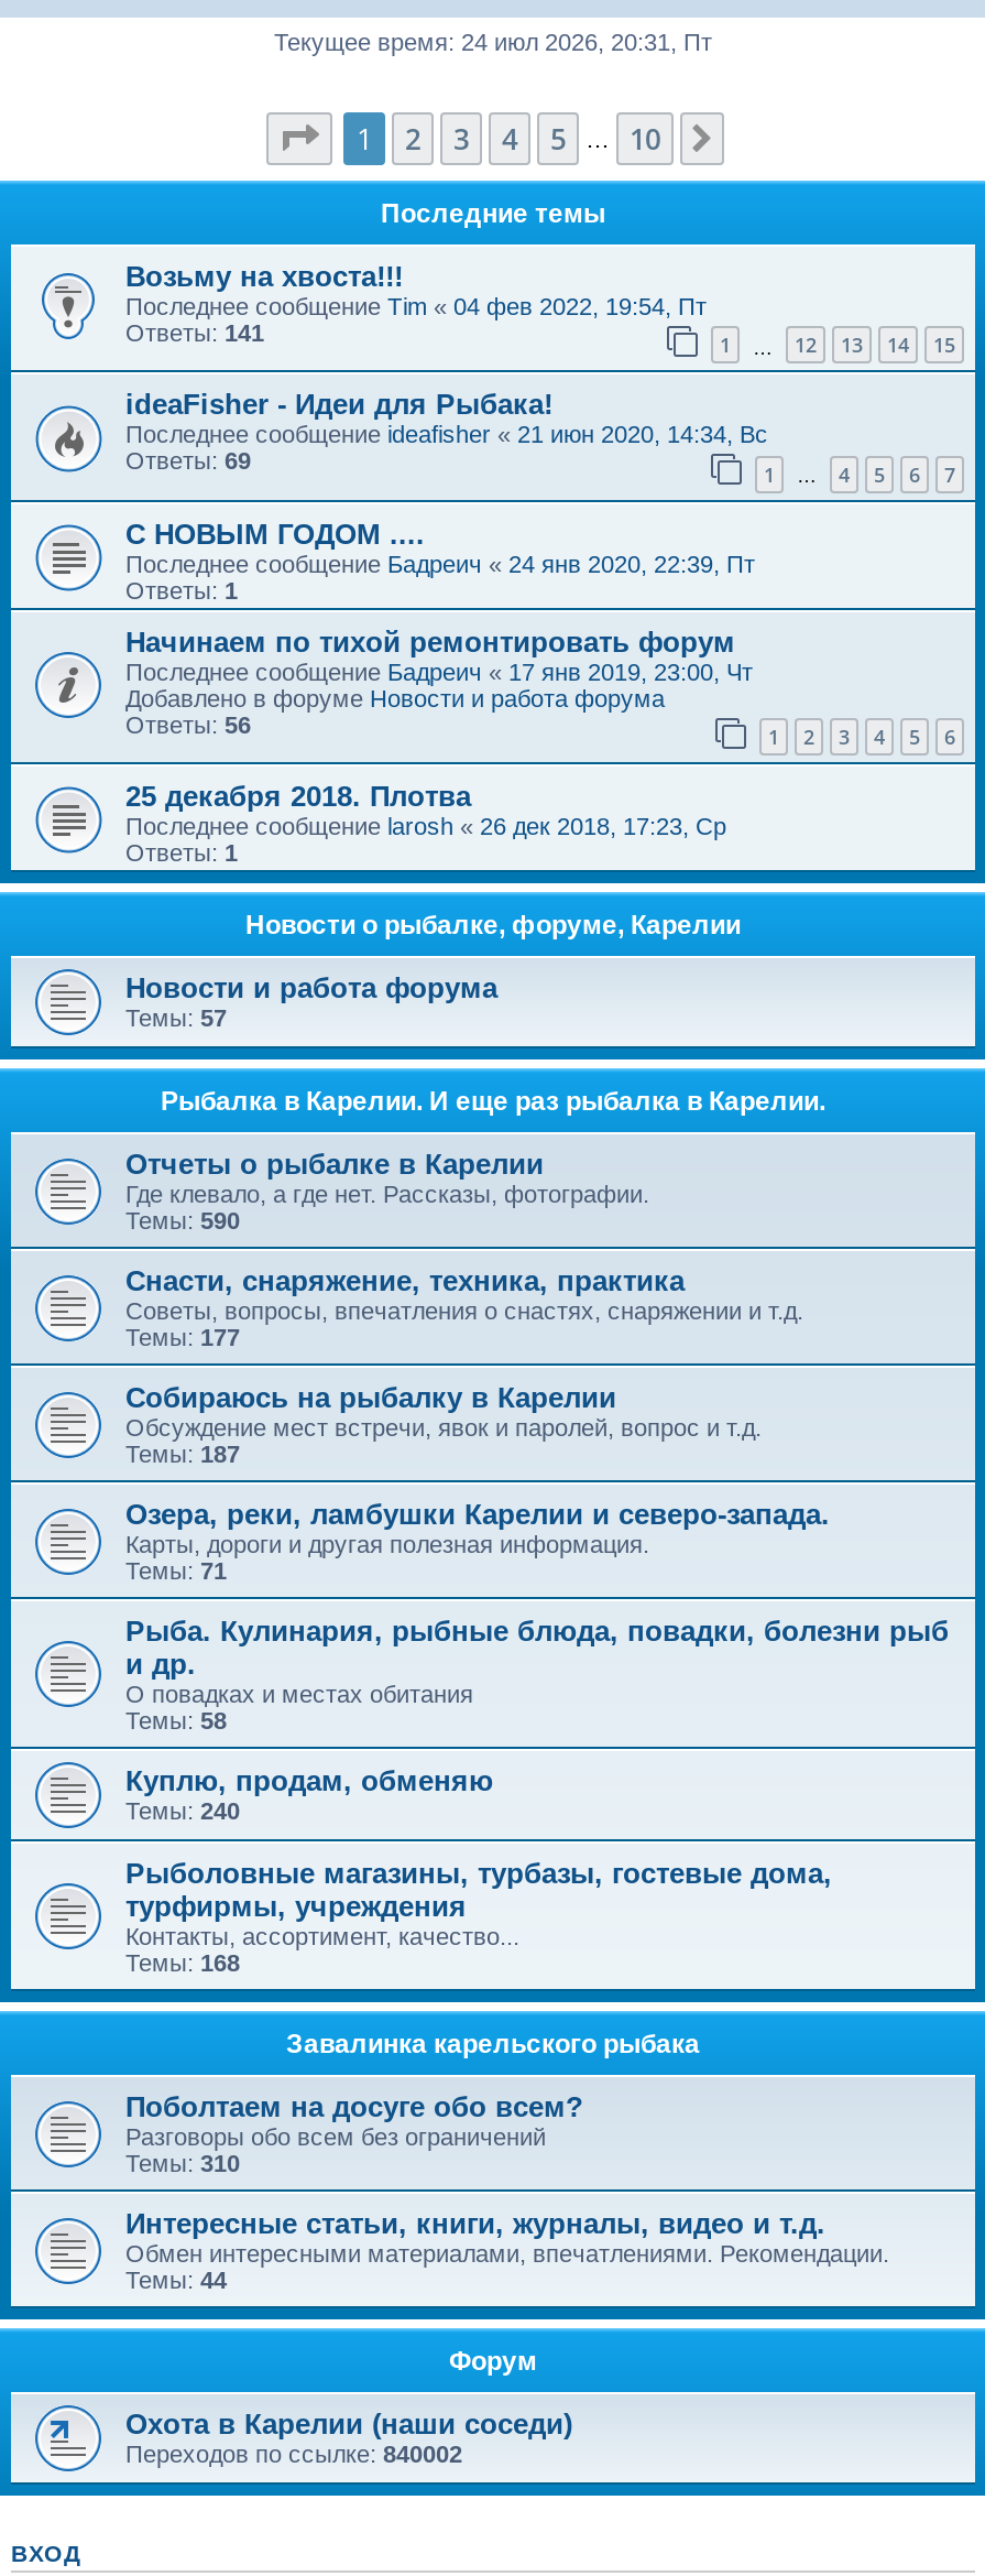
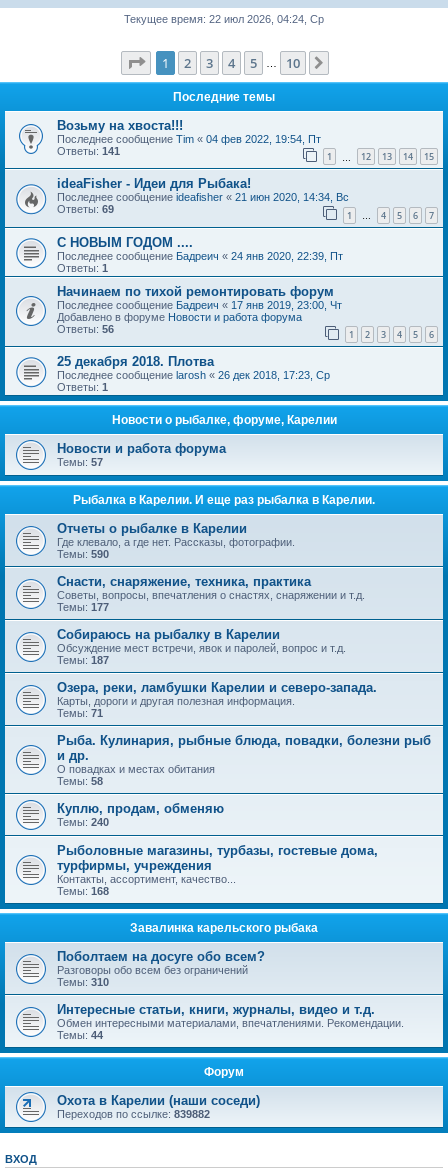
[274,29,712,55] Текущее время: 24 июл 2026, 20:31, Пт -> [124,13,324,25] Текущее время: 22 июл 2026, 04:24, Ср
[125,2441,462,2468] Переходов по ссылке:840002 -> [57,1108,210,1120] Переходов по ссылке:839882

